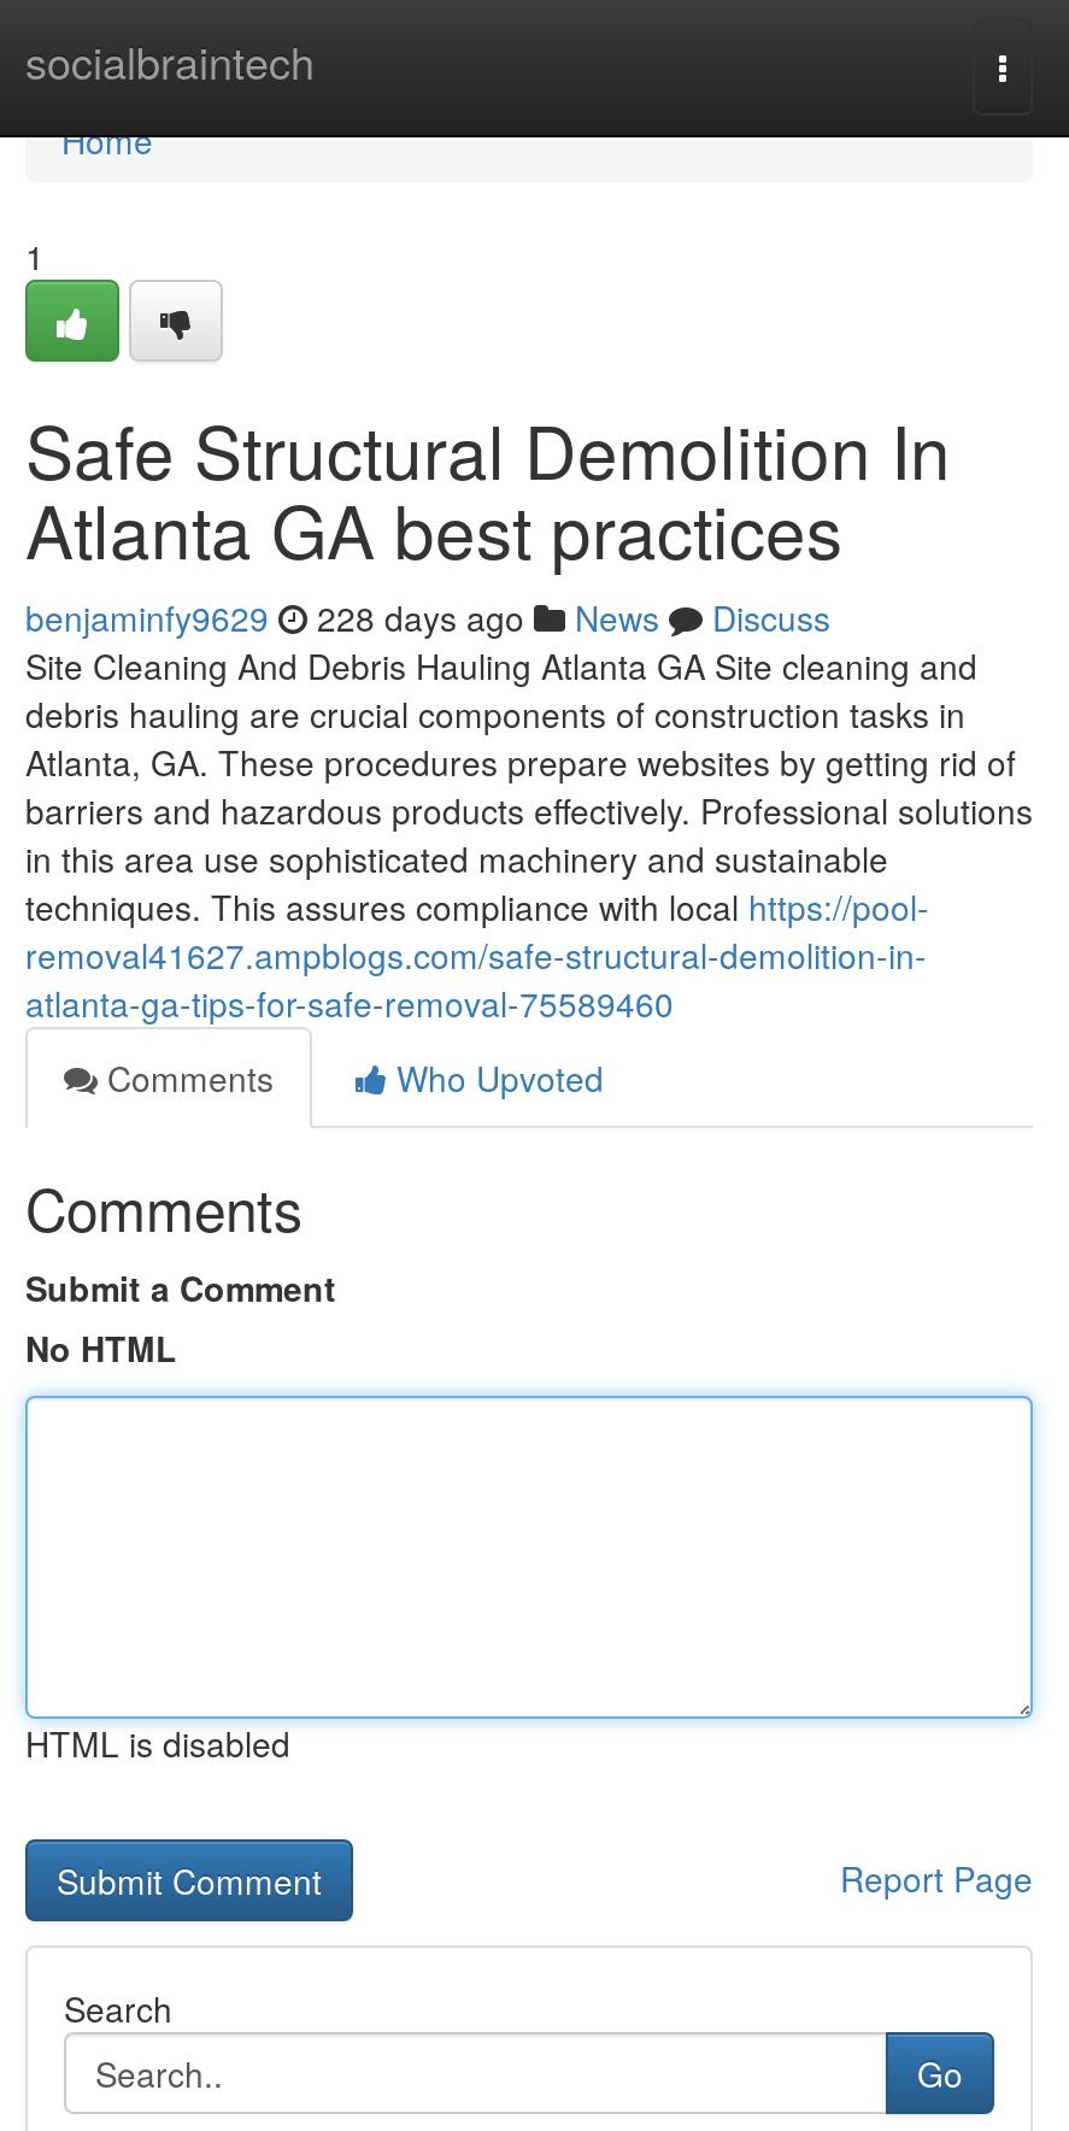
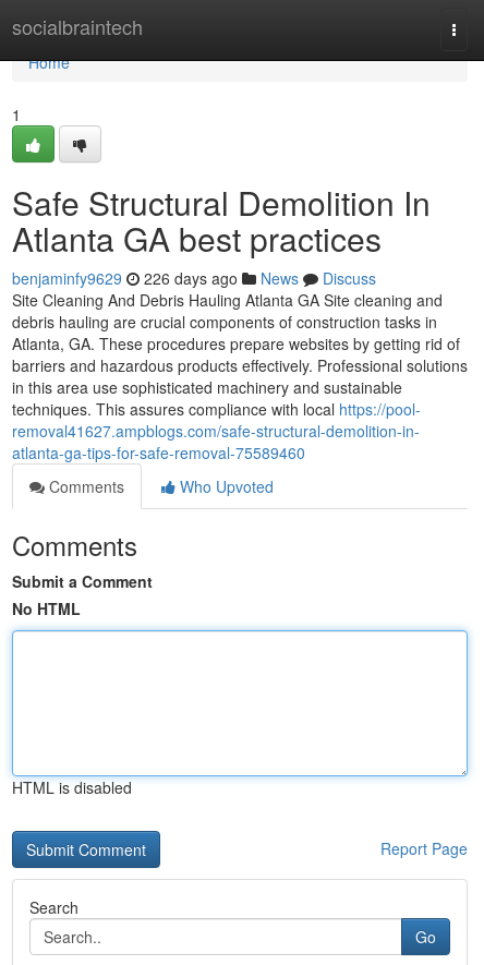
[25,593,830,641] benjaminfy9629 228 days ago News Discuss -> [12,267,376,289] benjaminfy9629 226 days ago News Discuss

